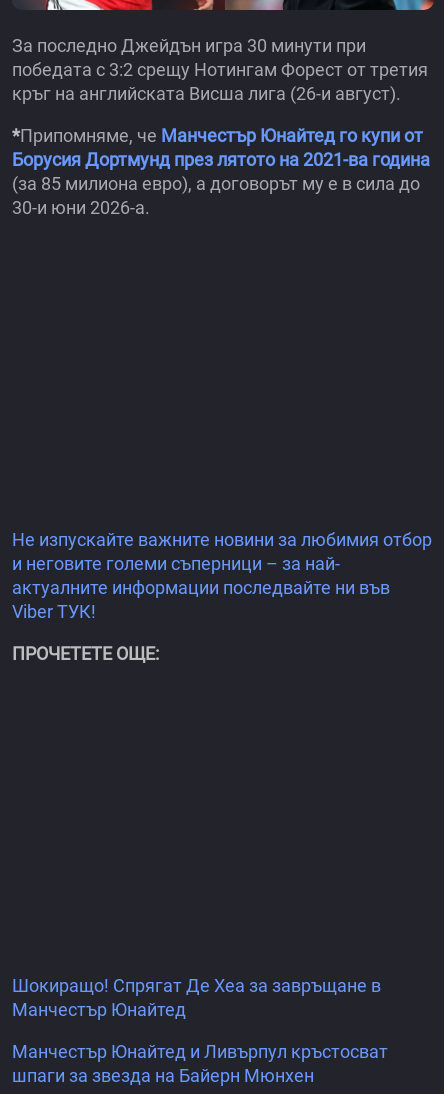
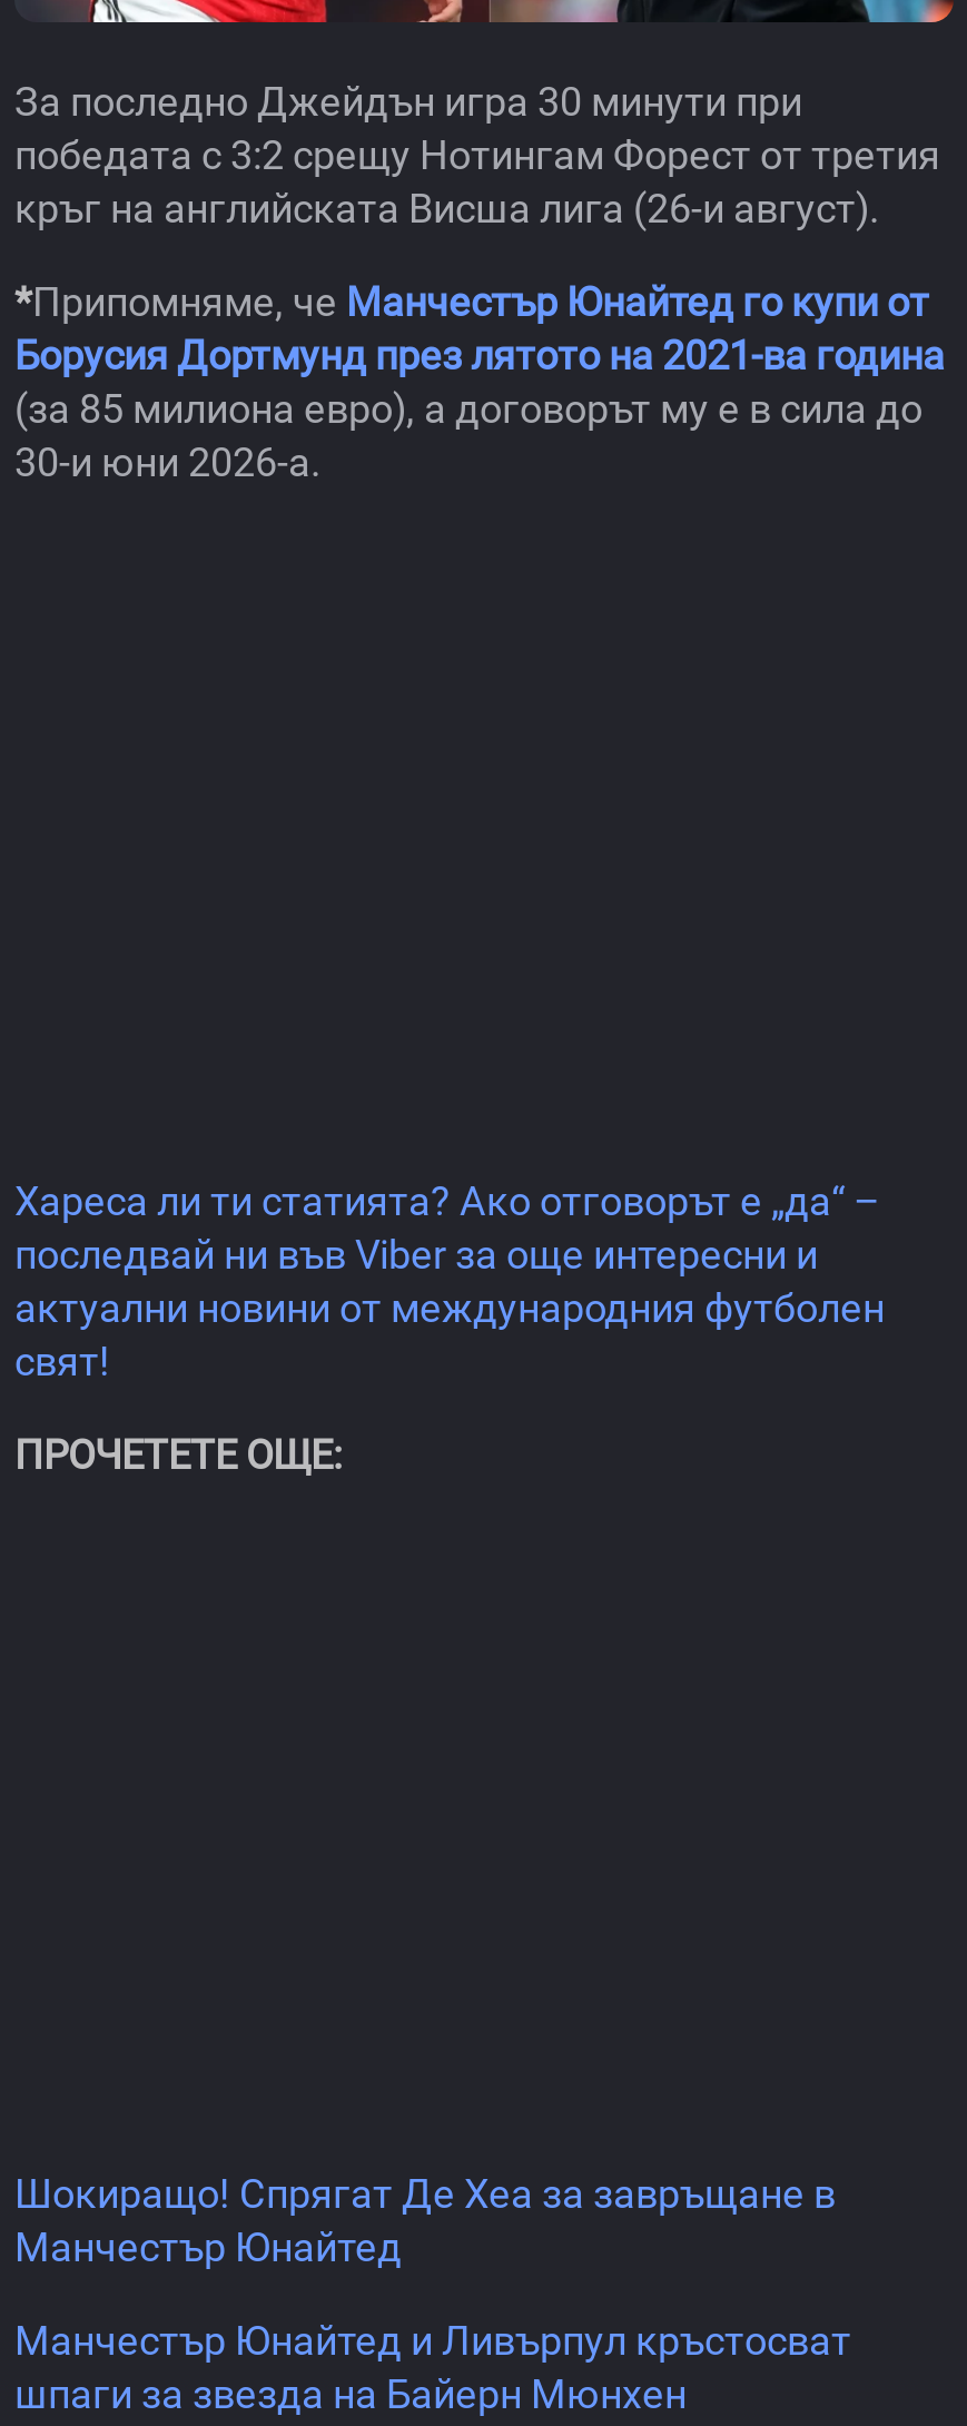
[12,528,432,621] Не изпускайте важните новини за любимия отбор | и неговите големи съперници – за най- | актуалните информации последвайте ни във | Viber ТУК! -> [14,1176,885,1383] Хареса ли ти статията? Ако отговорът е „да“ – | последвай ни във Viber за още интересни и | актуални новини от международния футболен | свят!

